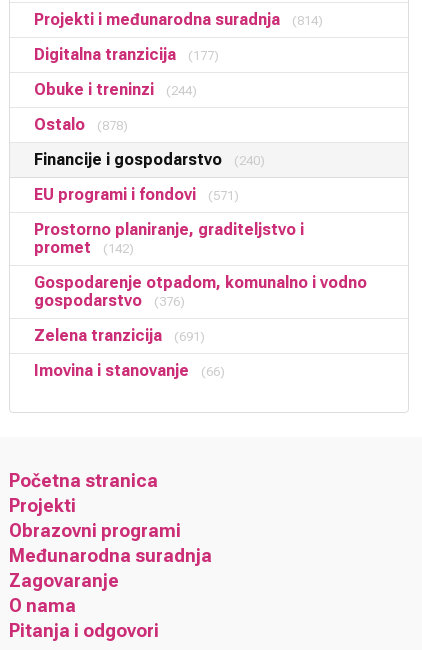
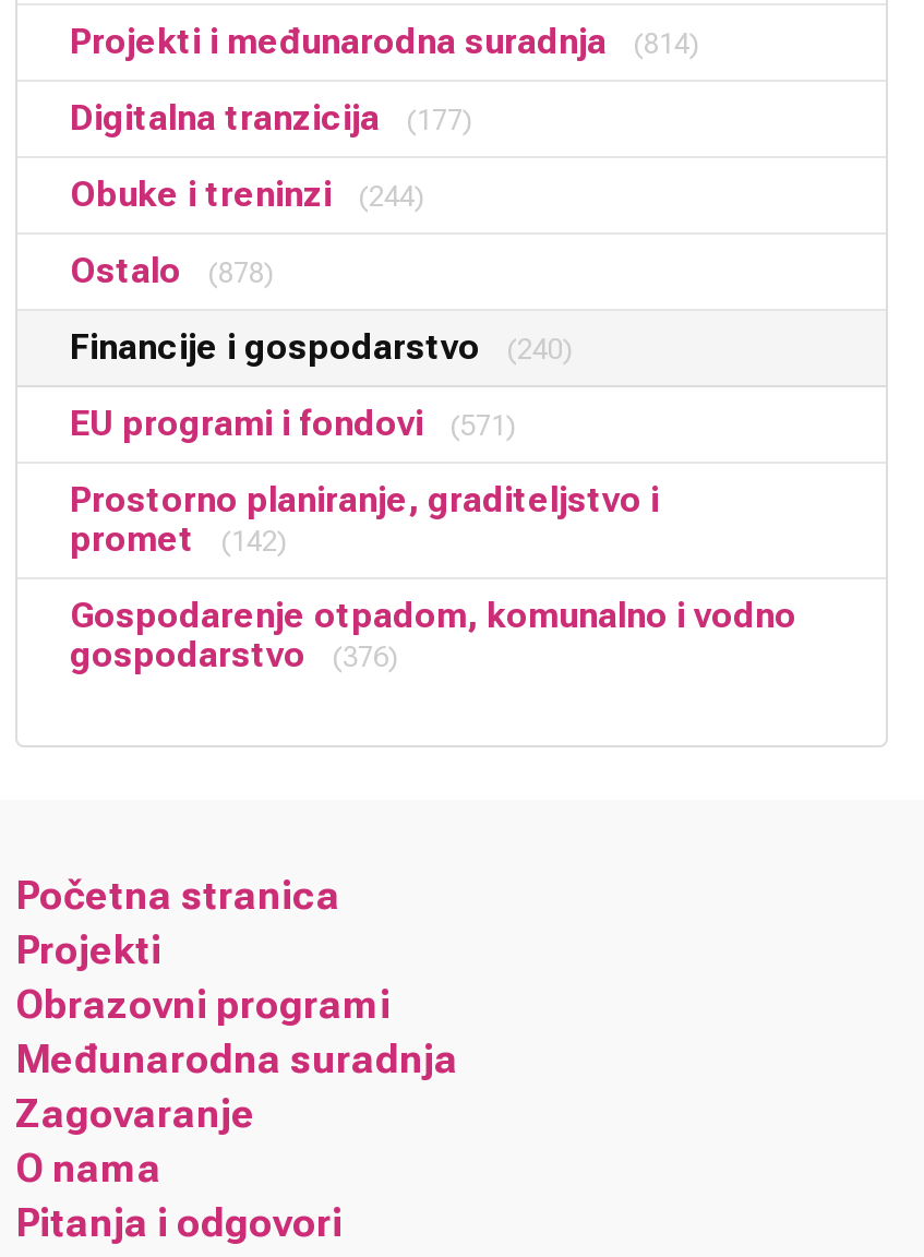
[34,326,220,380] Zelena tranzicija | 691 | Imovina i stanovanje | 66 -> none

